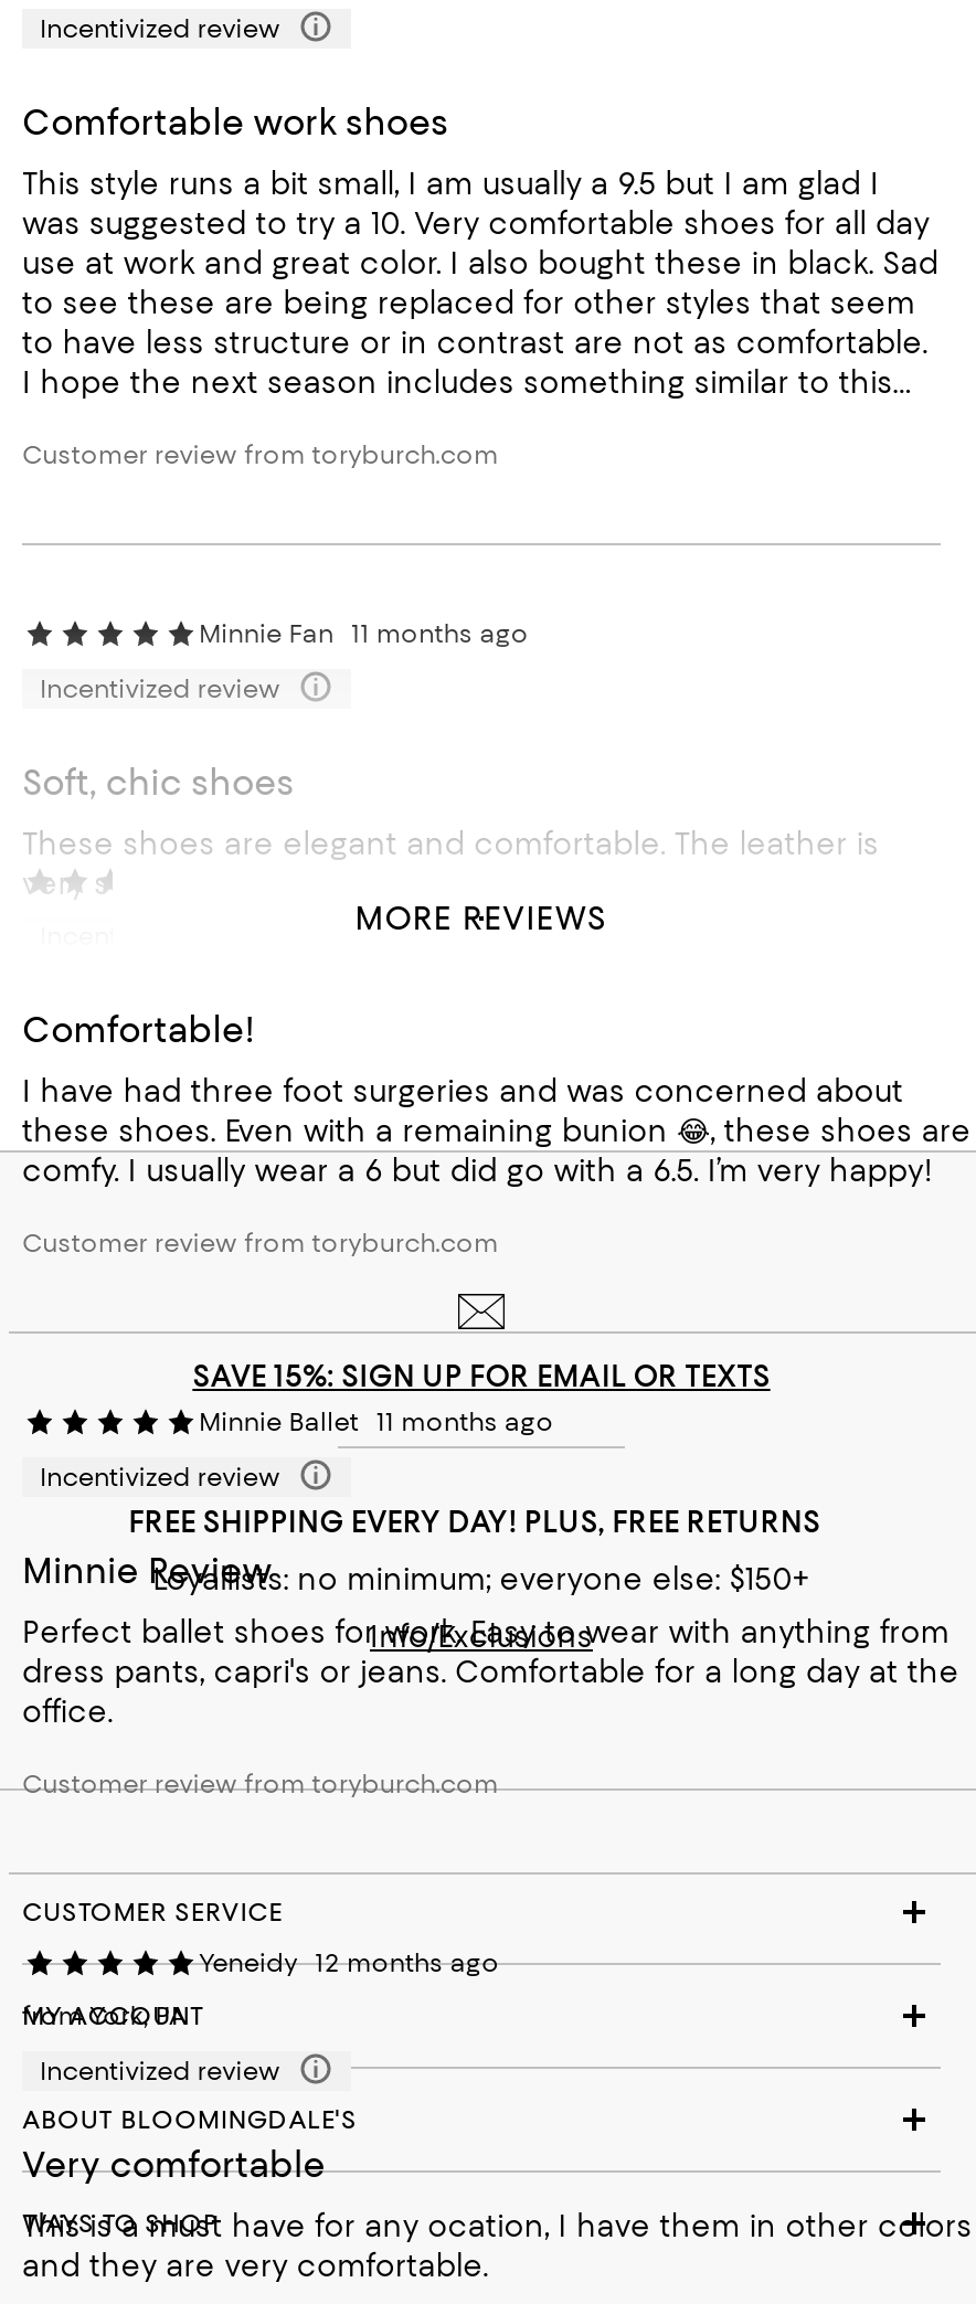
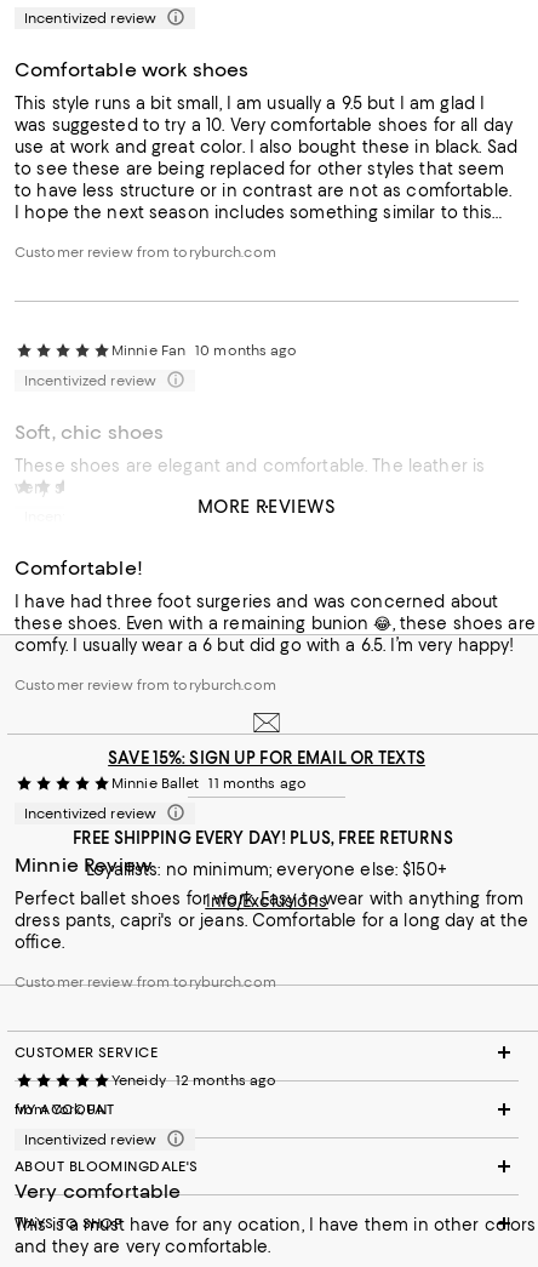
[199,618,529,649] Minnie Fan 11 months ago -> [111,342,297,359] Minnie Fan 10 months ago

